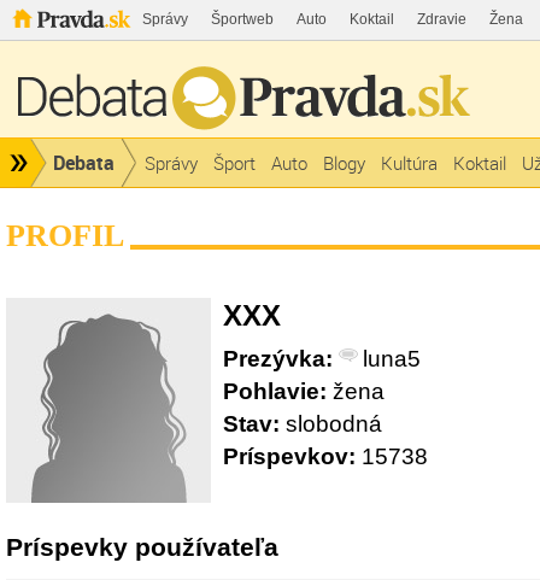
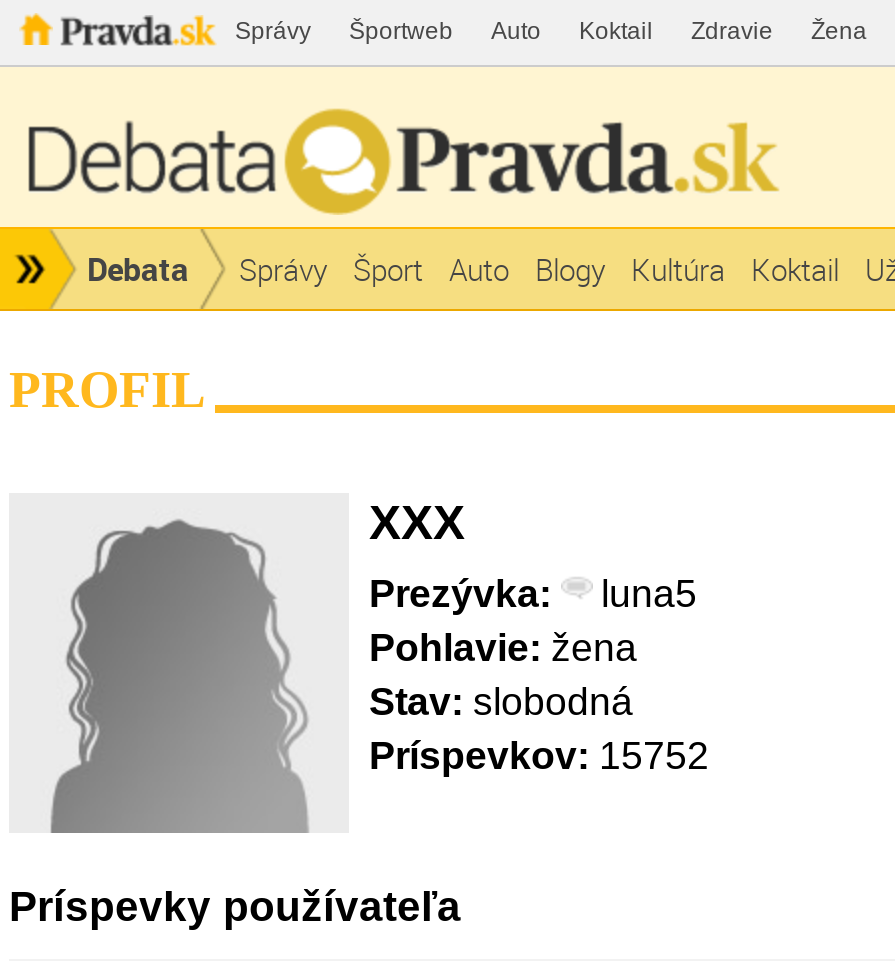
[223,442,428,469] Príspevkov: 15738 -> [369,732,709,776] Príspevkov: 15752

